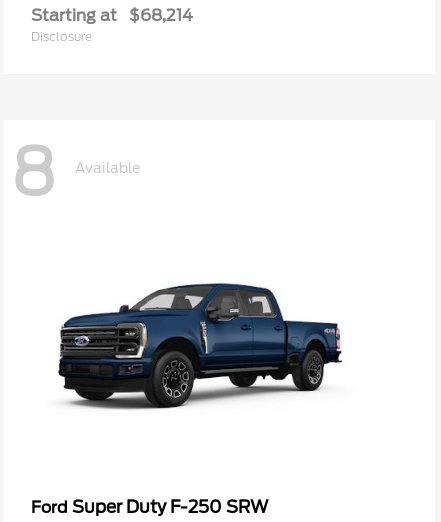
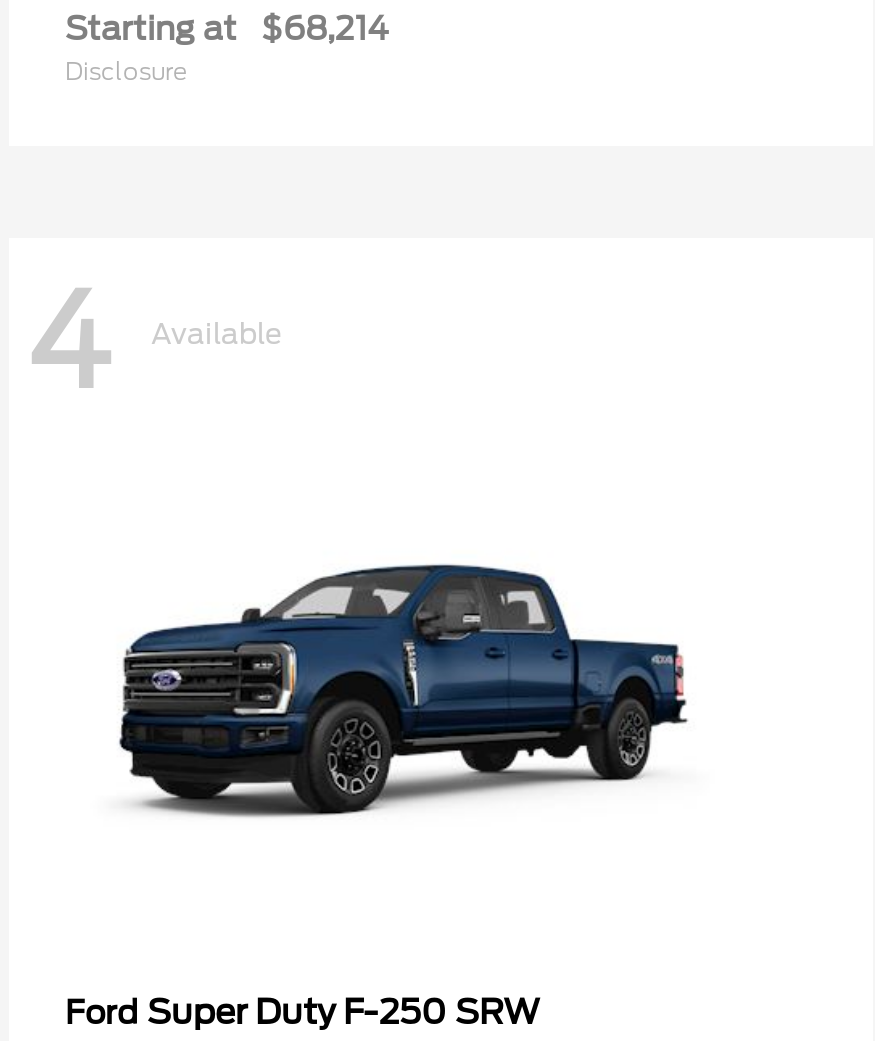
[11,134,140,210] 8 Available -> [25,267,281,419] 4 Available

